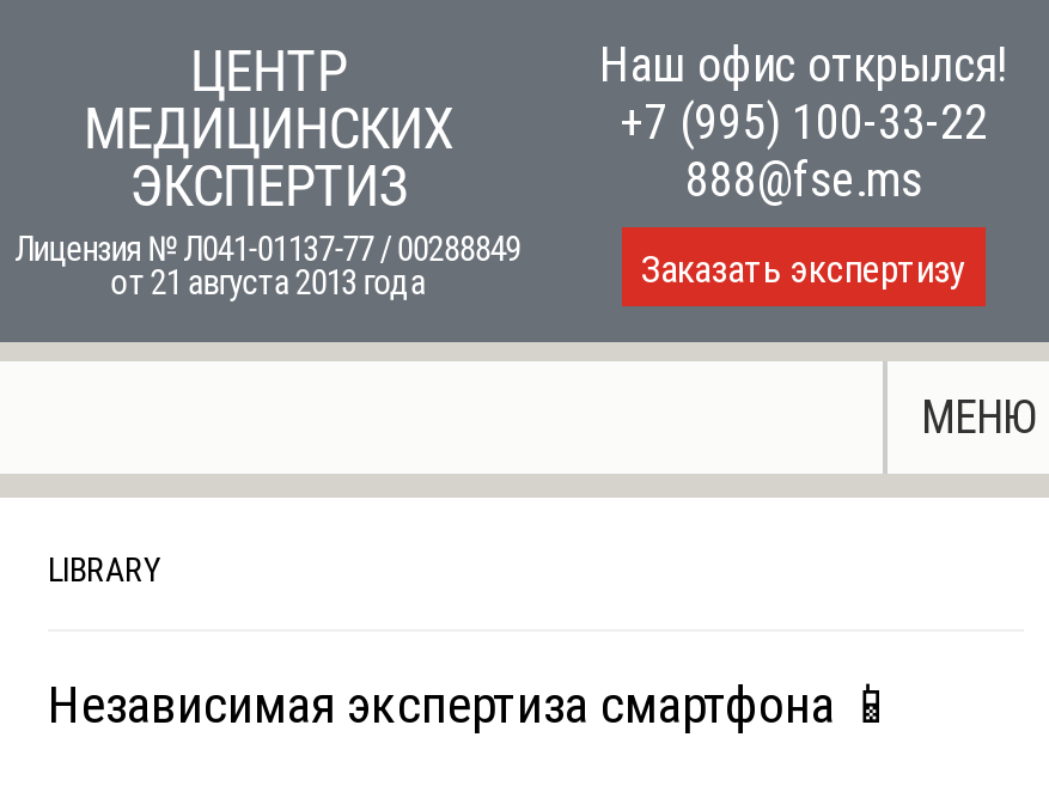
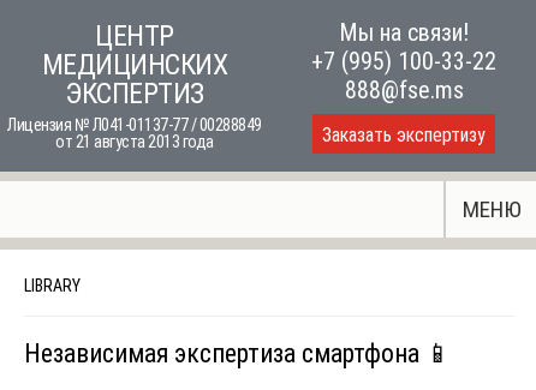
[599,36,1008,93] Наш офис открылся! -> [339,18,469,47] Мы на связи!

